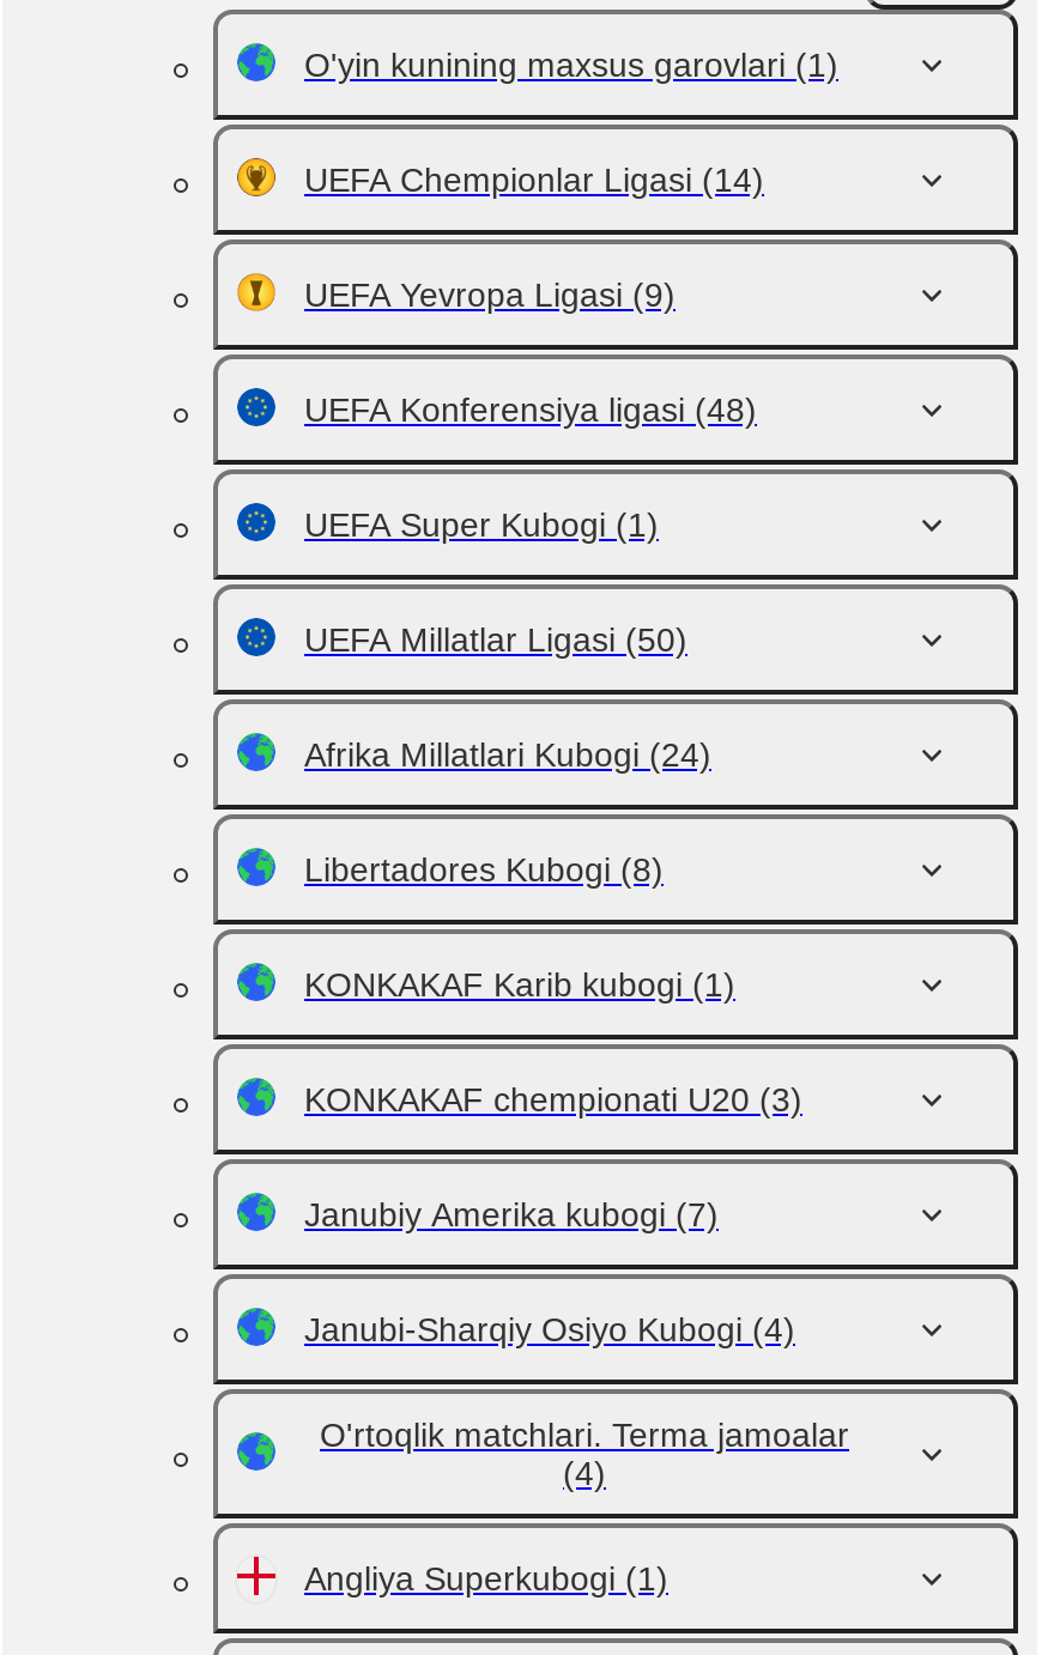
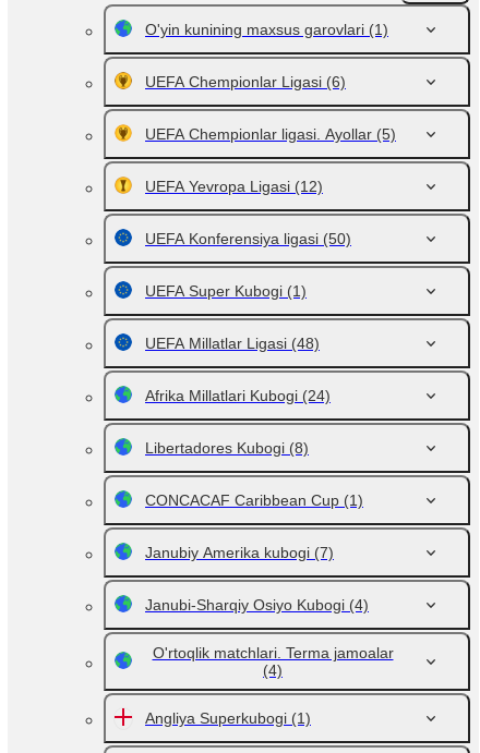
[304,160,764,429] UEFA Chempionlar Ligasi (14) | UEFA Yevropa Ligasi (9) | UEFA Konferensiya ligasi (48) -> [145,73,396,247] UEFA Chempionlar Ligasi (6) | UEFA Chempionlar ligasi. Ayollar (5) | UEFA Yevropa Ligasi (12) | UEFA Konferensiya ligasi (50)
moved [304,505,659,544] -> [145,282,307,300]: UEFA Super Kubogi (1)
[304,620,687,659] UEFA Millatlar Ligasi (50) -> [145,335,320,352] UEFA Millatlar Ligasi (48)
moved [304,735,711,889] -> [145,387,331,457]: Afrika Millatlari Kubogi (24) | Libertadores Kubogi (8)
[304,965,802,1119] KONKAKAF Karib kubogi (1) | KONKAKAF chempionati U20 (3) -> [145,491,363,509] CONCACAF Caribbean Cup (1)

